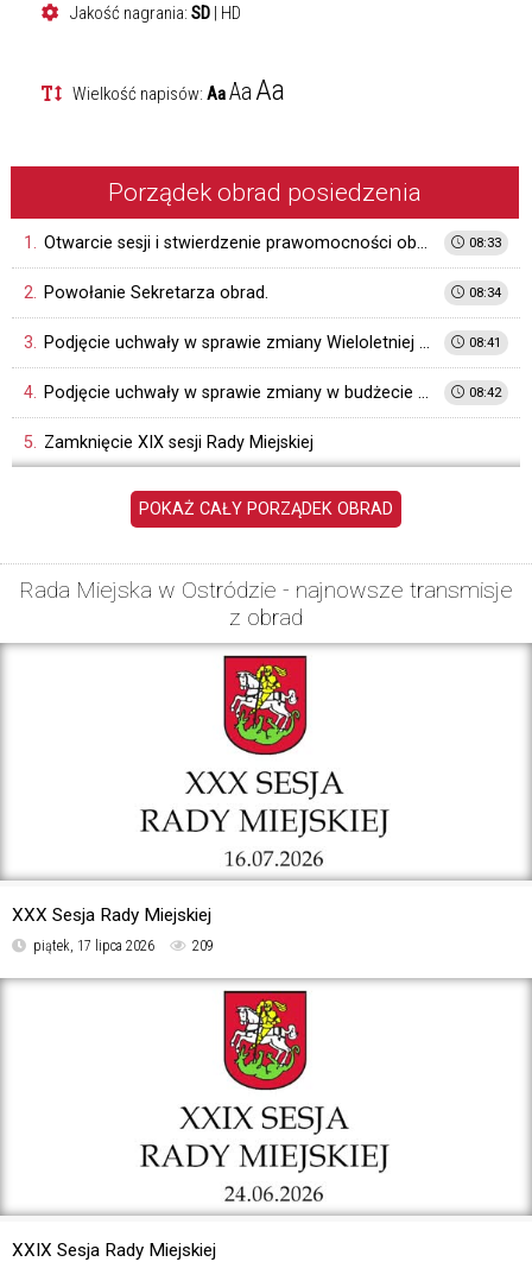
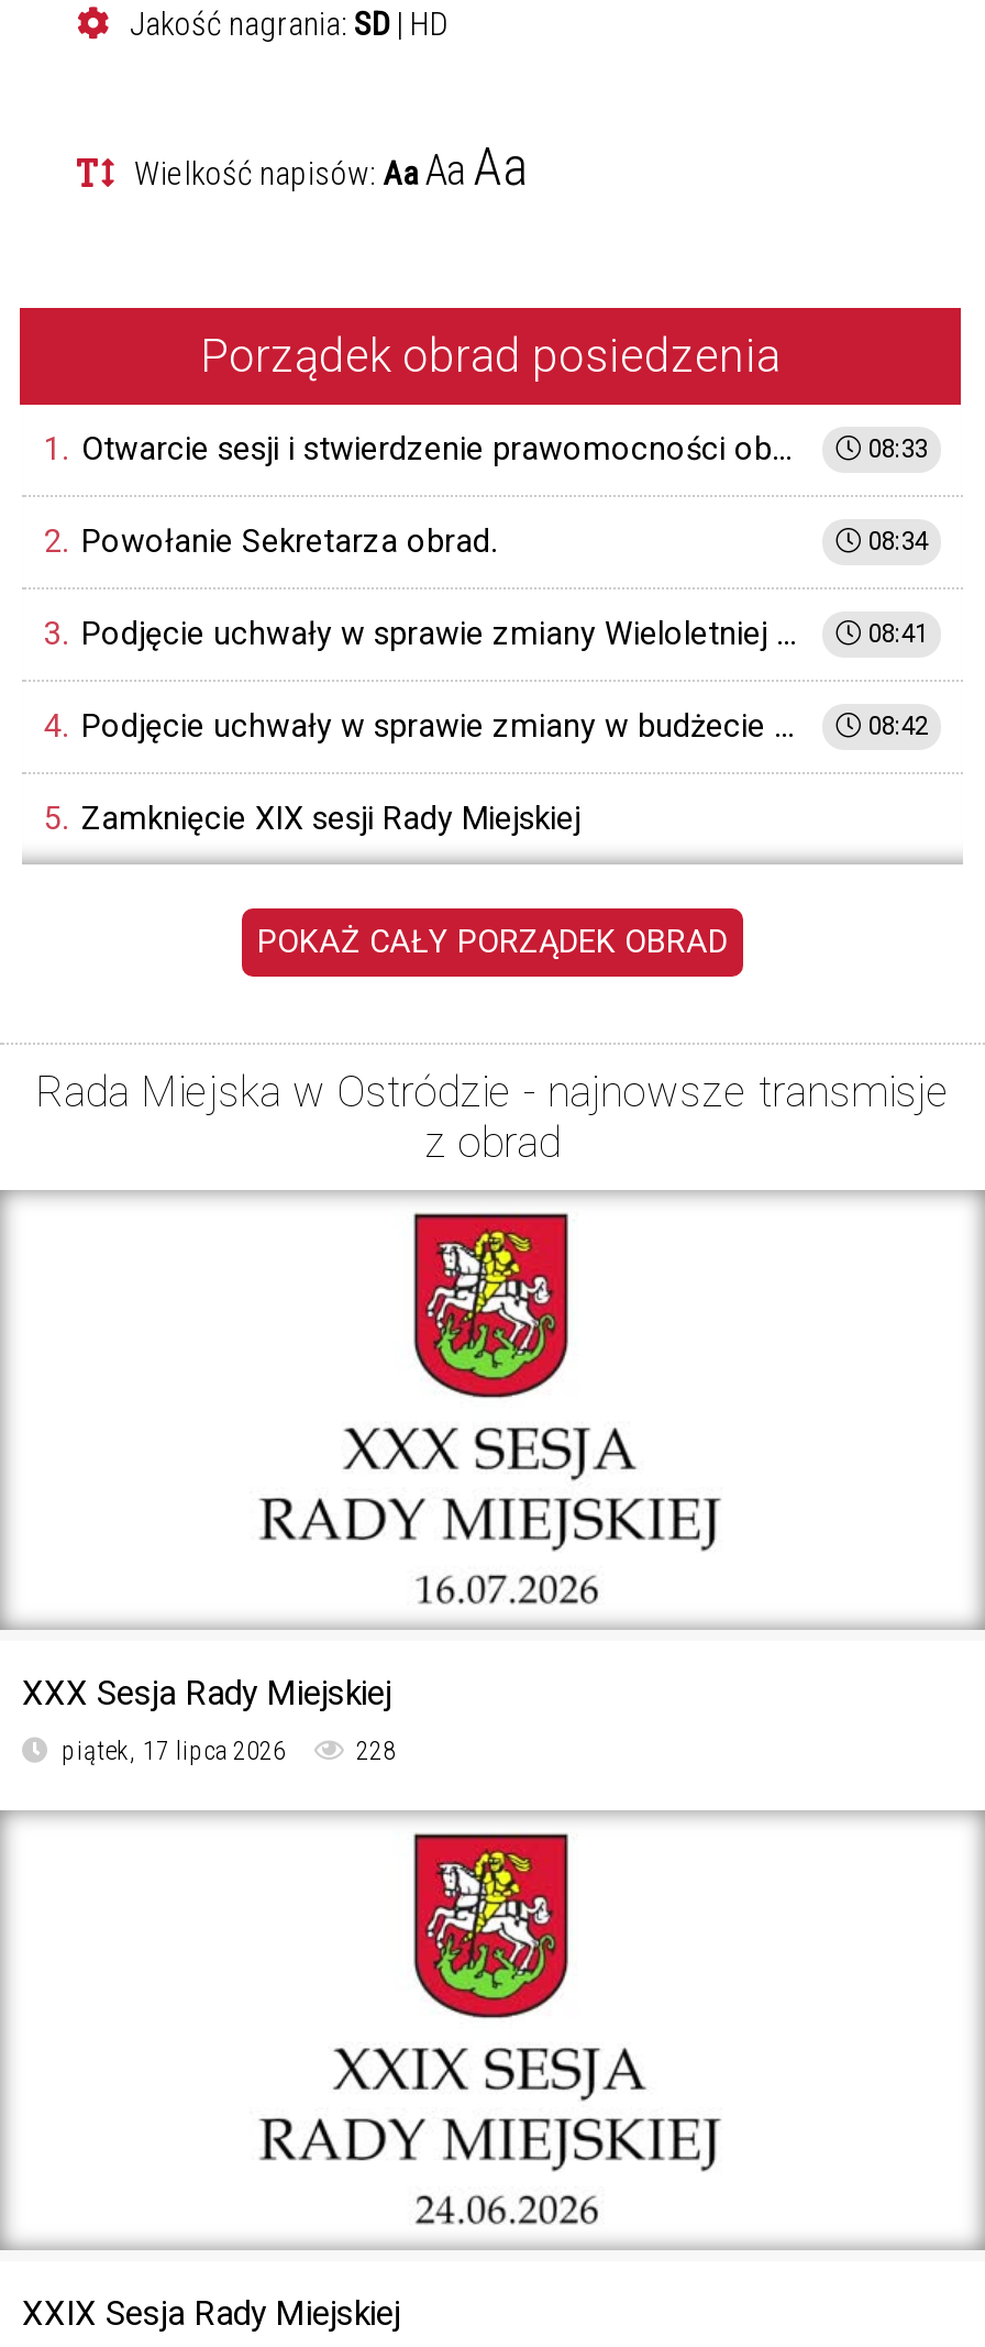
[192,938,214,954] 209 -> [356,1736,396,1766] 228

